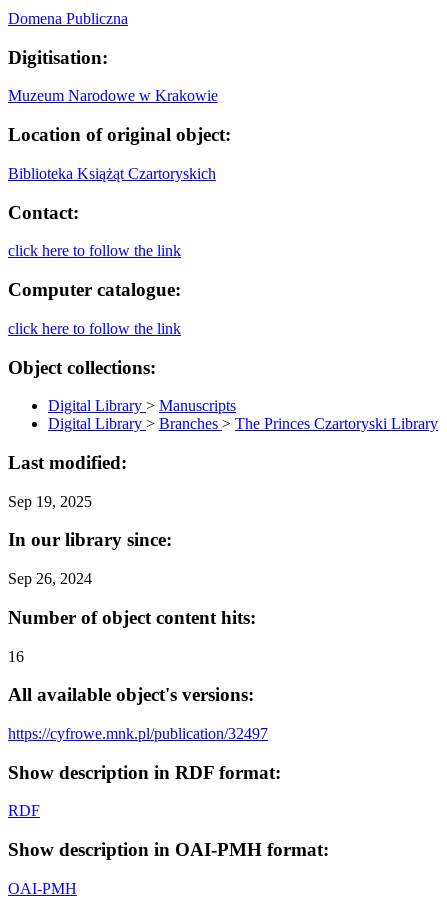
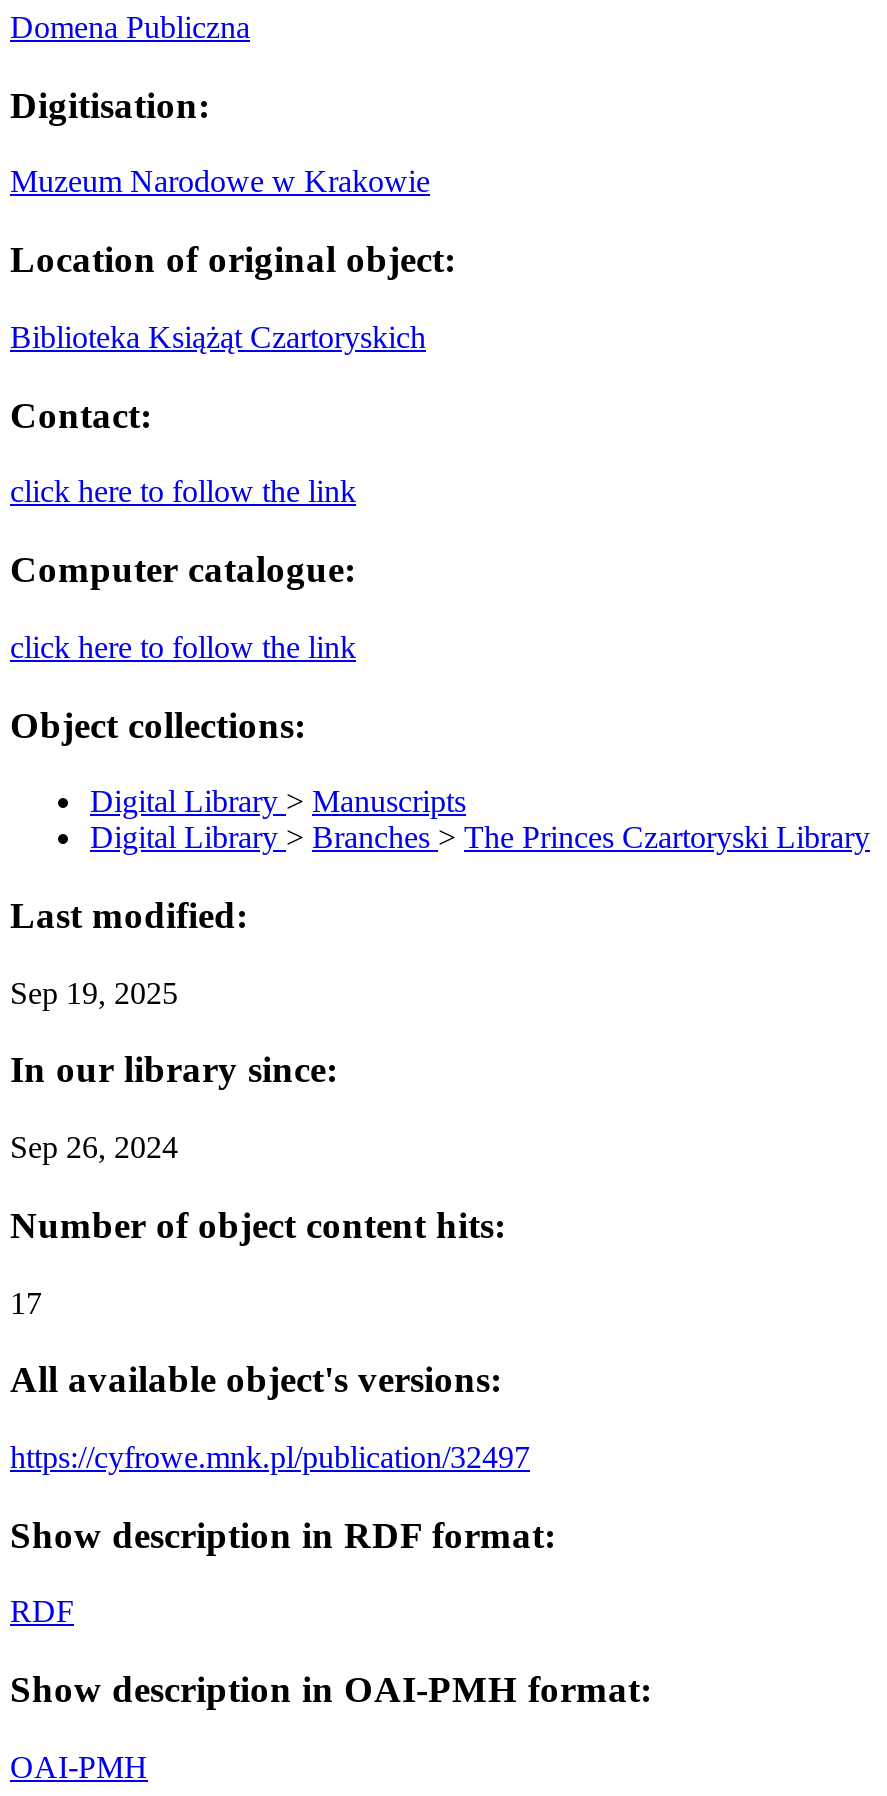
[8,647,24,664] 16 -> [10,1285,42,1319] 17

